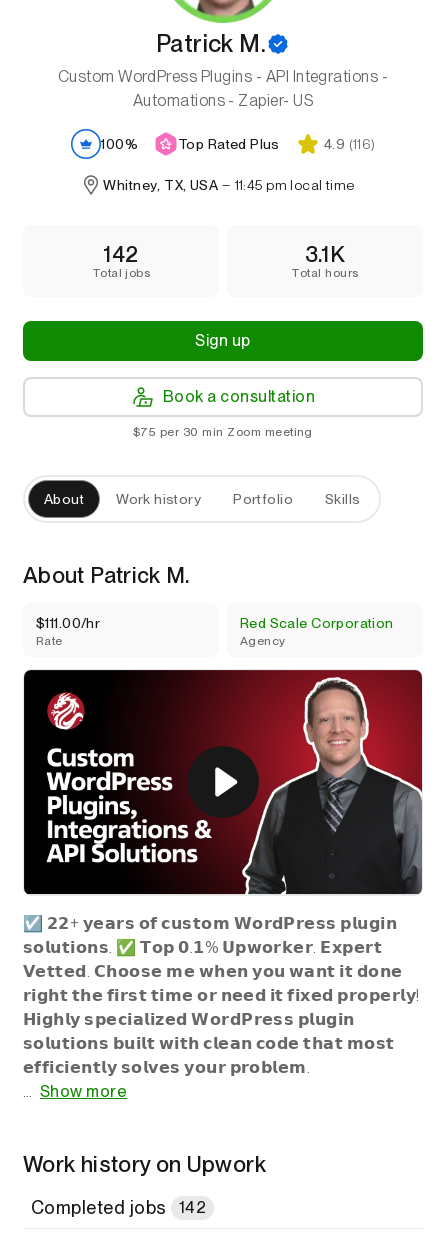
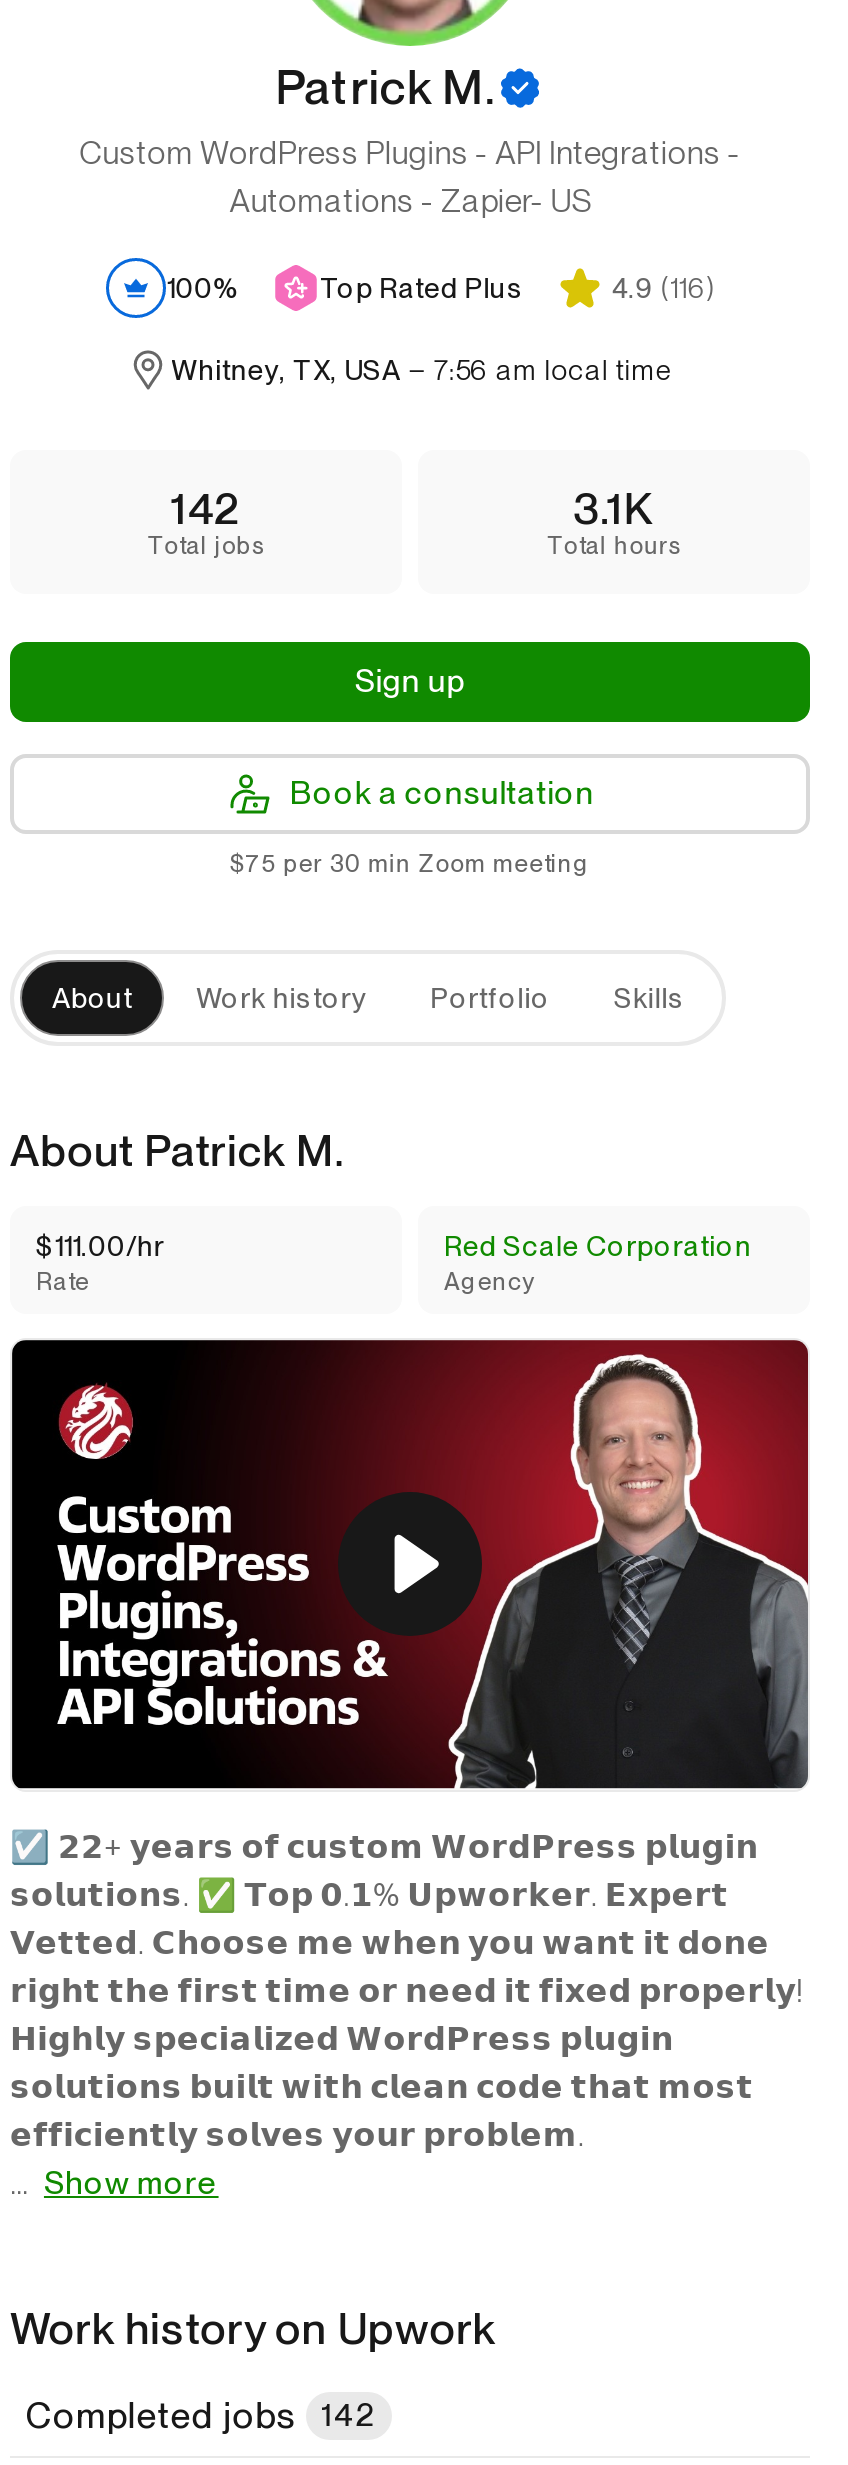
[103,176,355,193] Whitney, TX, USA – 11:45 pm local time -> [171,352,673,387] Whitney, TX, USA – 7:56 am local time

